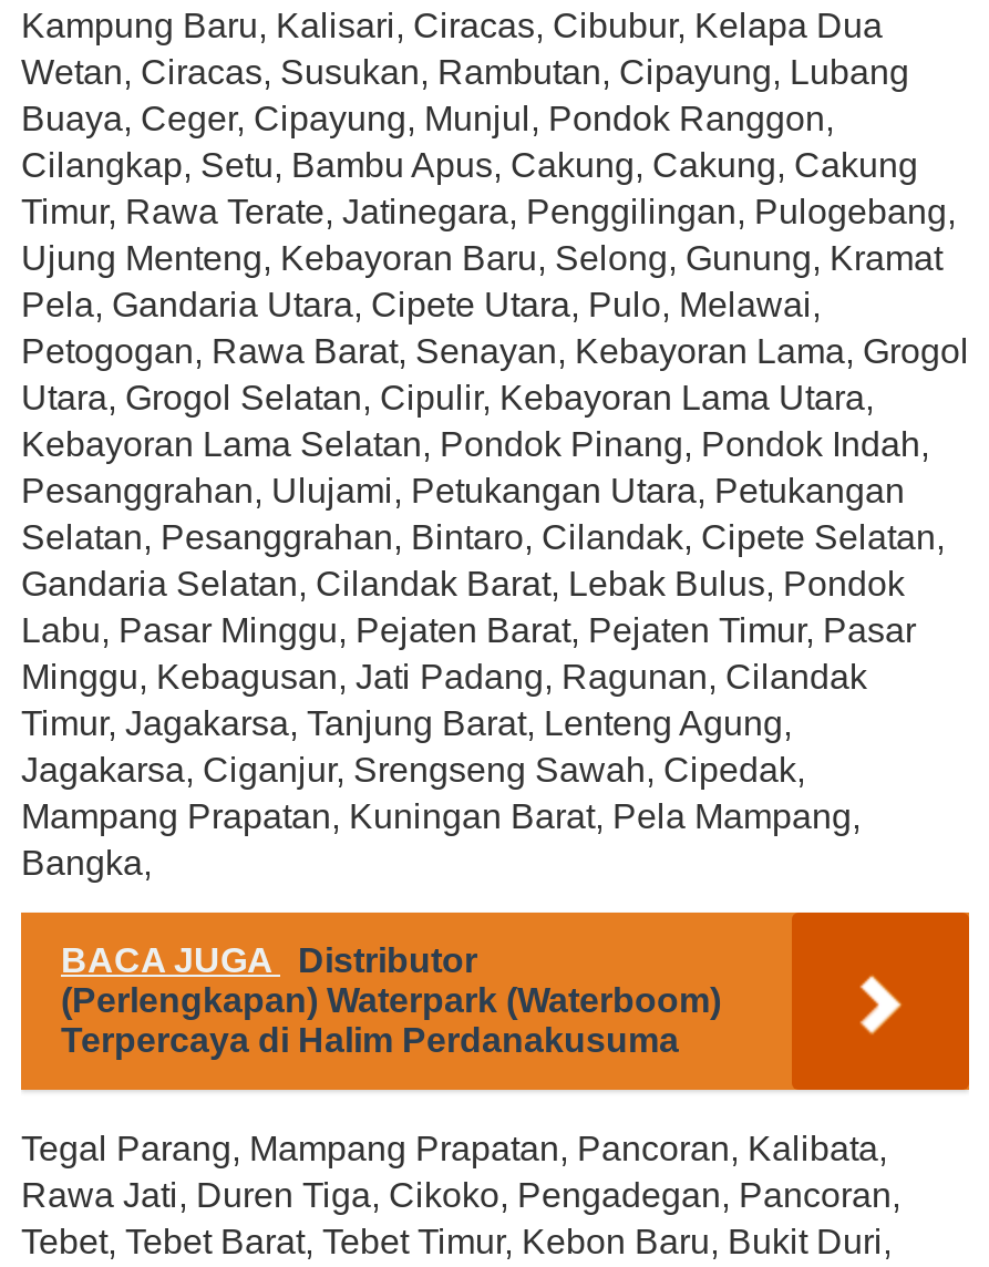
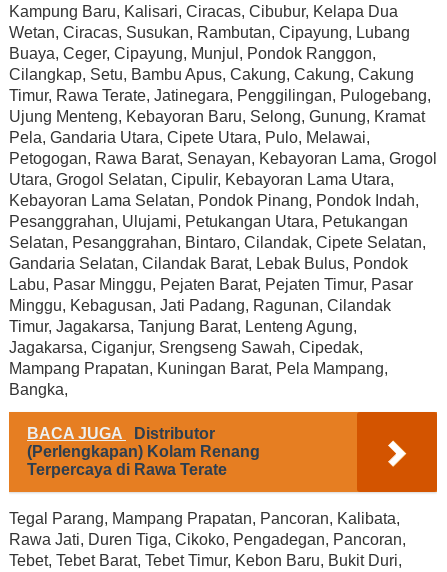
[61,981,721,1019] (Perlengkapan) Waterpark (Waterboom) -> [27,443,260,460] (Perlengkapan) Kolam Renang
[61,1021,679,1059] Terpercaya di Halim Perdanakusuma -> [27,461,227,478] Terpercaya di Rawa Terate

